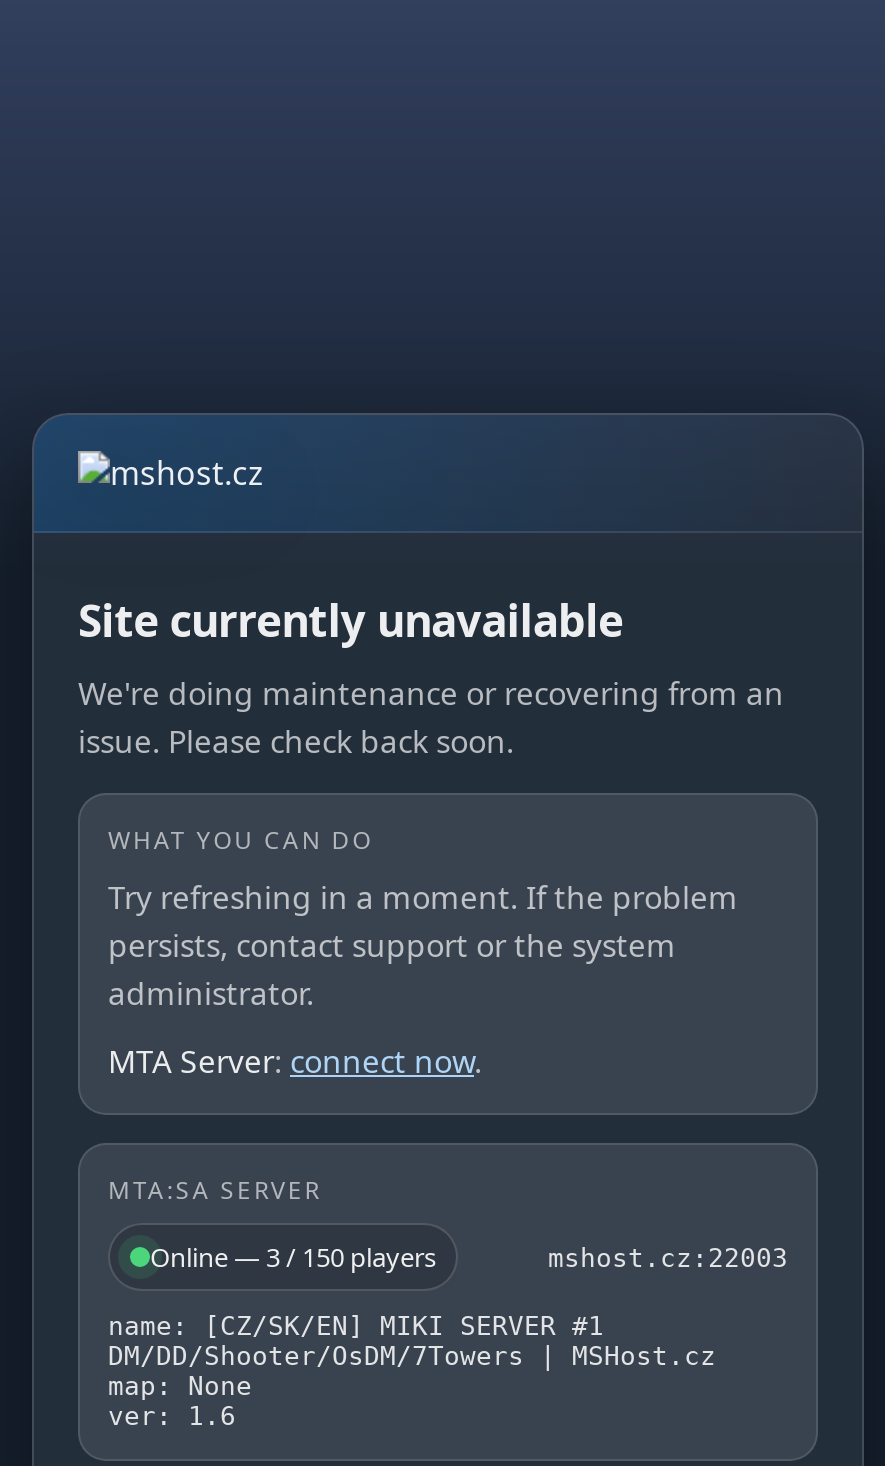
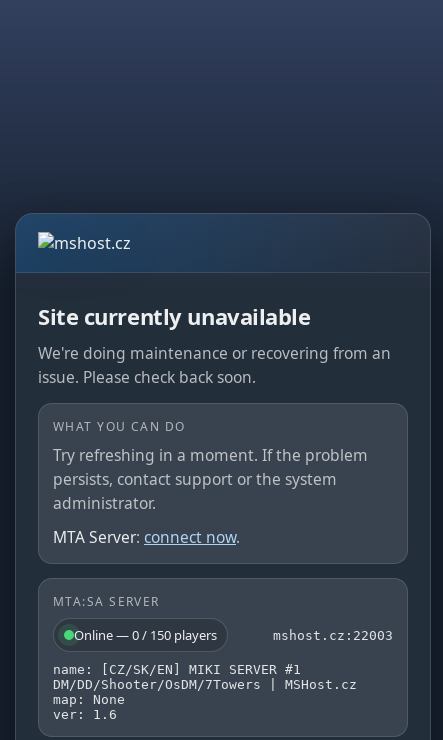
[150,1239,436,1275] Online — 3 / 150 players -> [74,626,217,644] Online — 0 / 150 players

